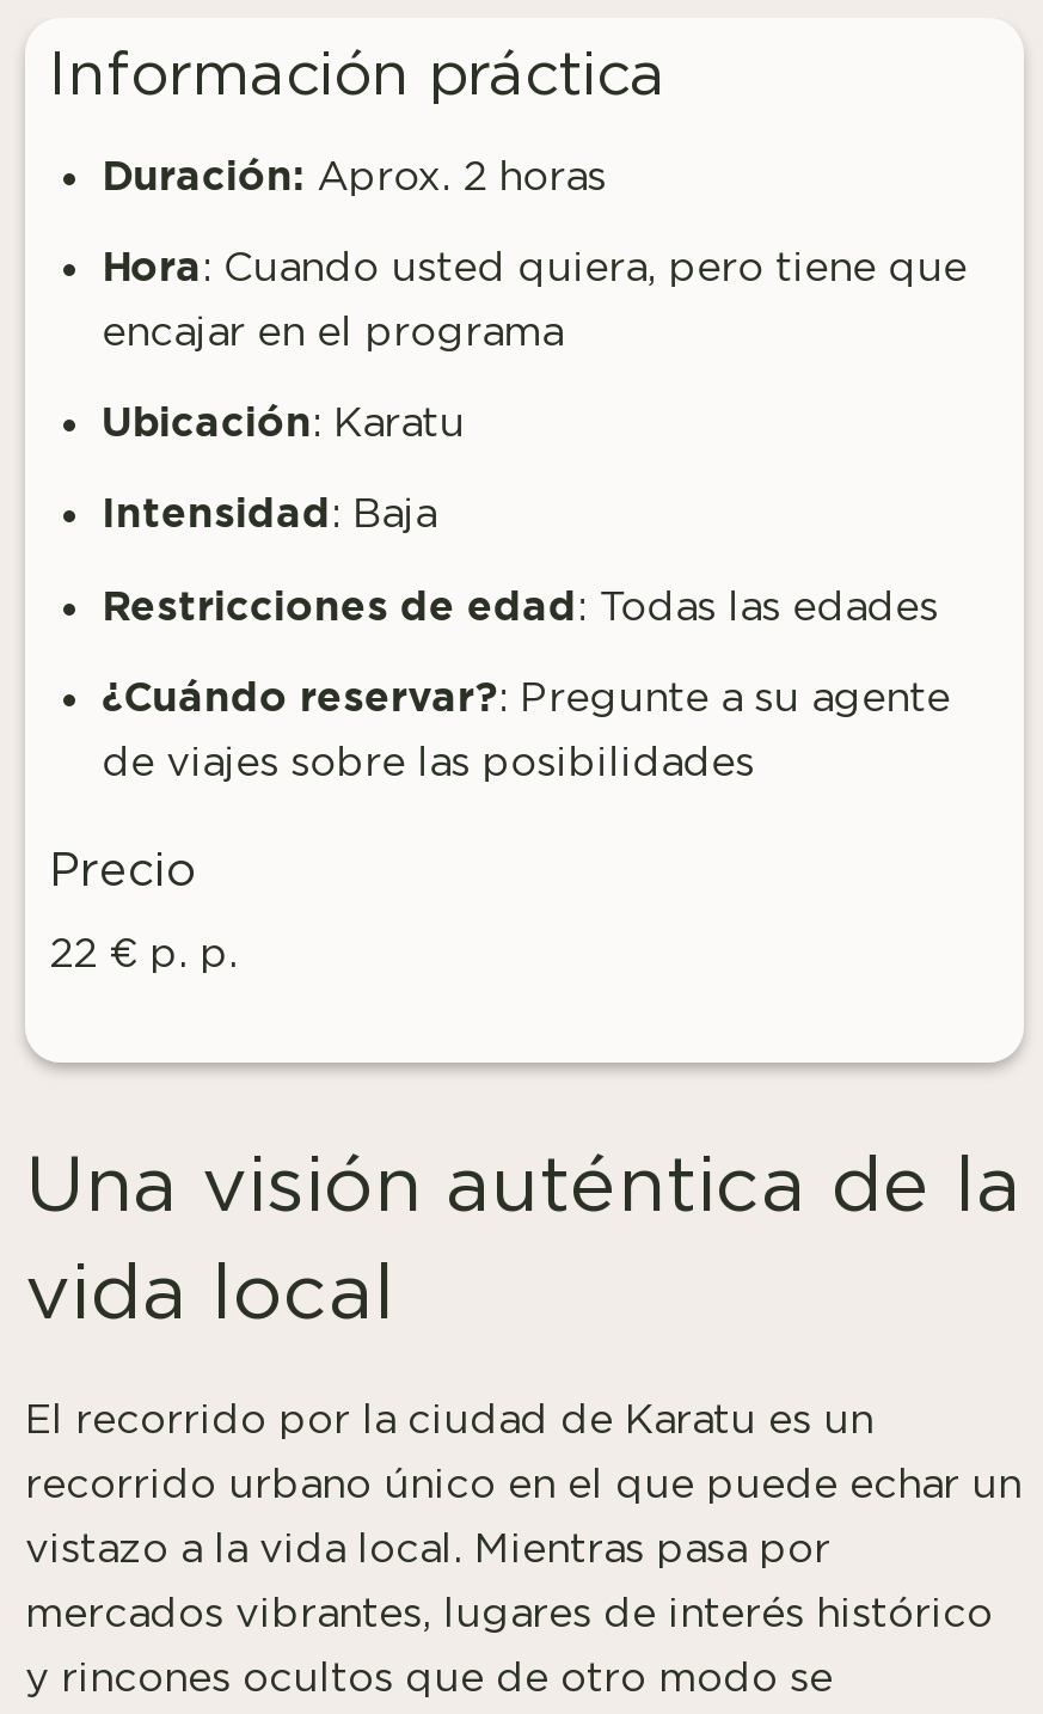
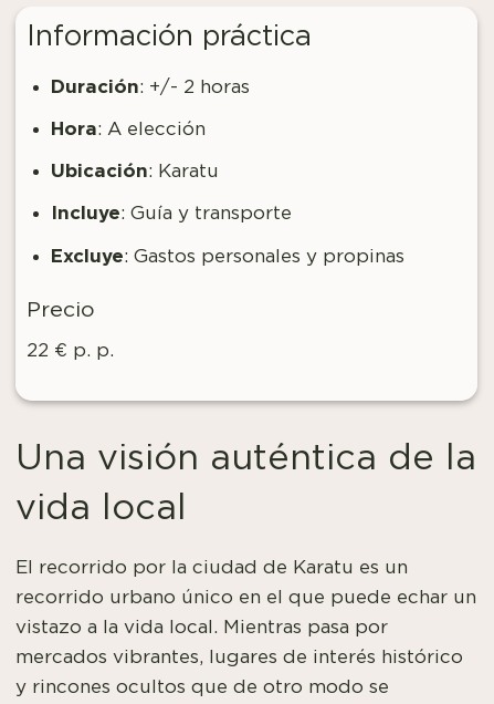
[102,151,967,352] Duración: Aprox. 2 horas | Hora: Cuando usted quiera, pero tiene que | encajar en el programa -> [51,75,250,138] Duración: +/- 2 horas | Hora: A elección
[102,490,950,782] Intensidad: Baja | Restricciones de edad: Todas las edades | ¿Cuándo reservar?: Pregunte a su agente | de viajes sobre las posibilidades -> [51,202,405,265] Incluye: Guía y transporte | Excluye: Gastos personales y propinas

